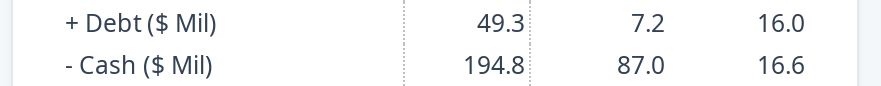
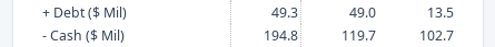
[631,6,665,40] 7.2 -> [349,3,376,22] 49.0
[757,6,805,40] 16.0 -> [427,3,454,22] 13.5
[617,48,665,82] 87.0 -> [341,26,376,45] 119.7
[757,48,805,82] 16.6 -> [419,26,454,45] 102.7

